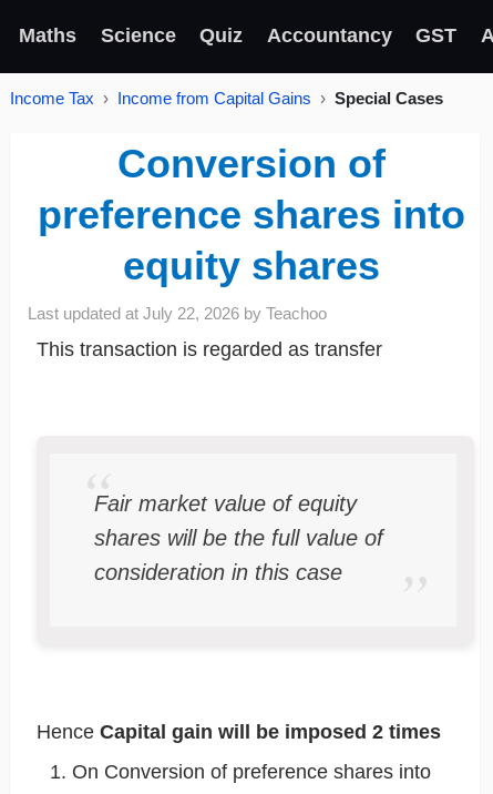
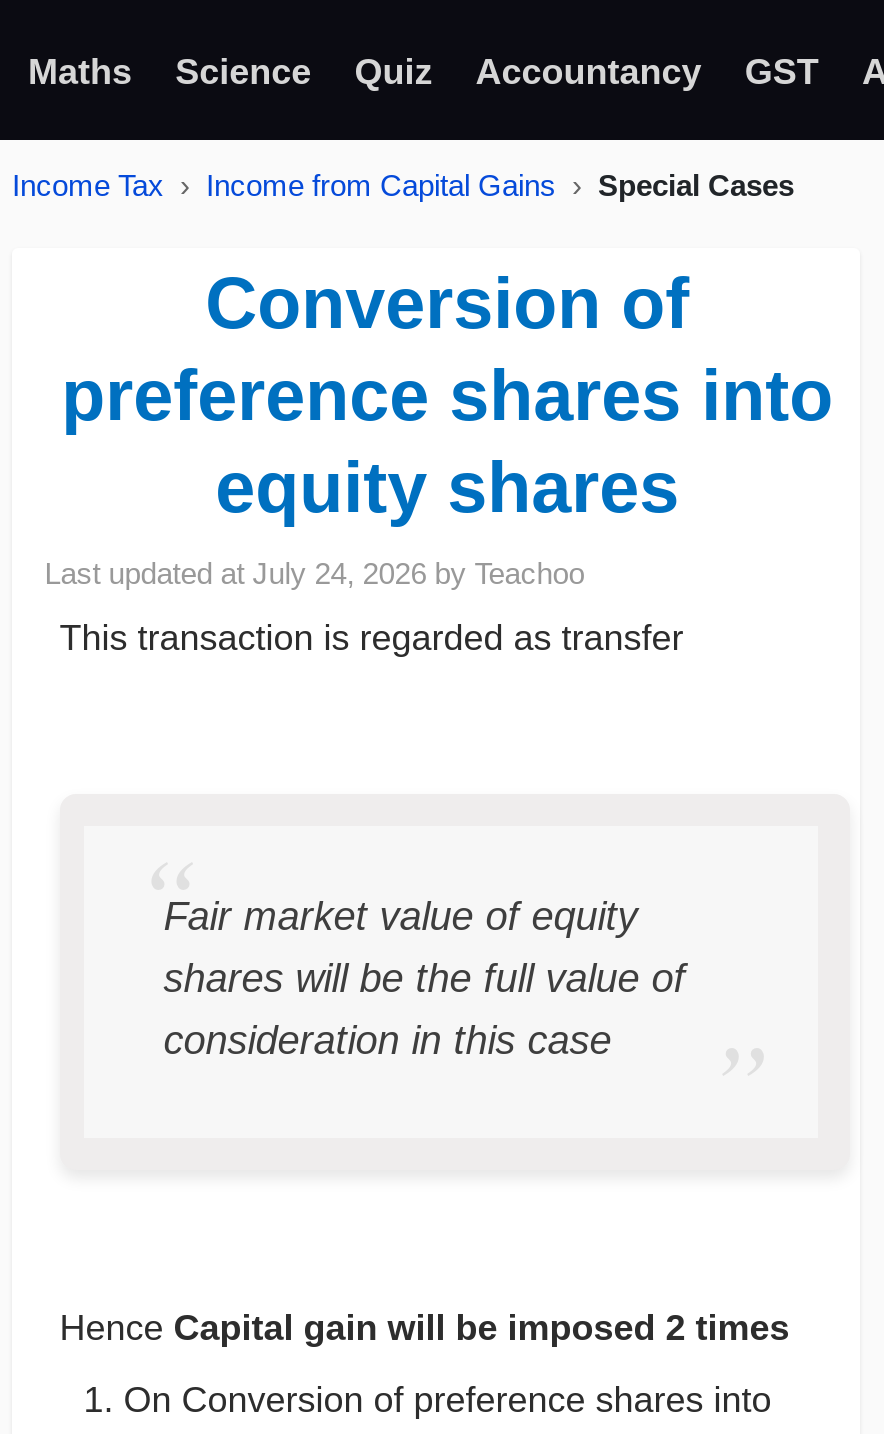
[28,304,327,323] Last updated at July 22, 2026 by Teachoo -> [44,556,584,590] Last updated at July 24, 2026 by Teachoo

